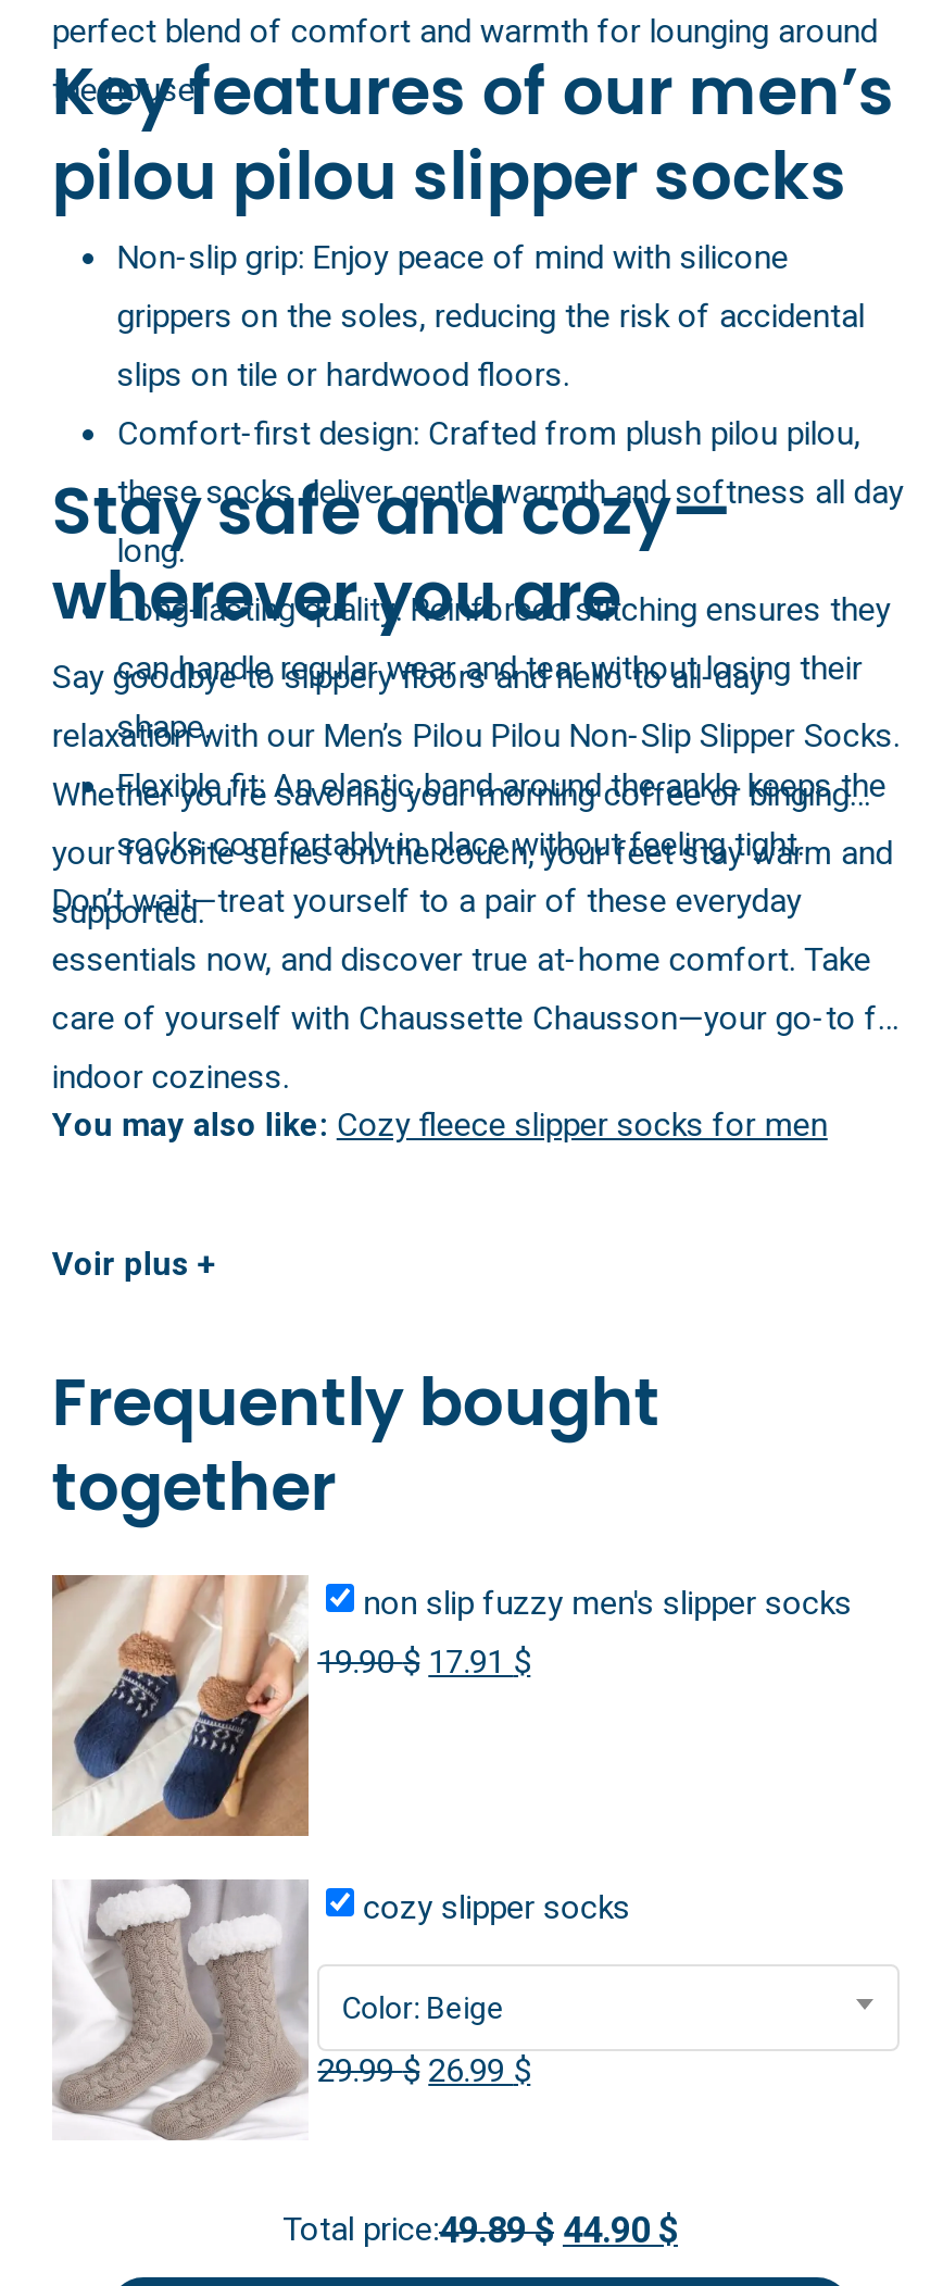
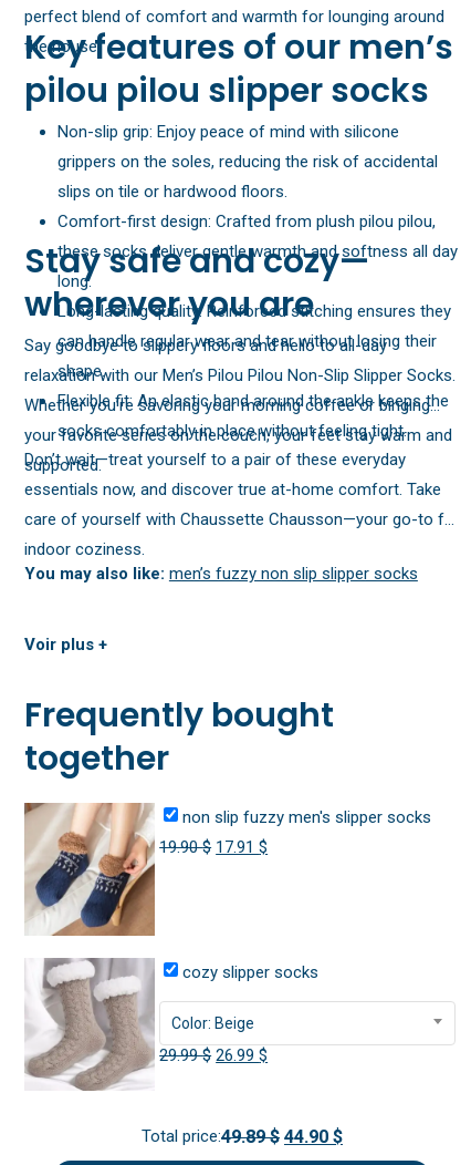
[52,1105,828,1145] You may also like: Cozy fleece slipper socks for men -> [24,564,418,584] You may also like: men’s fuzzy non slip slipper socks

